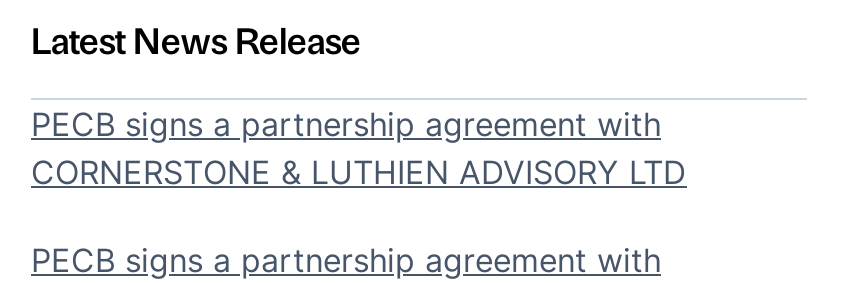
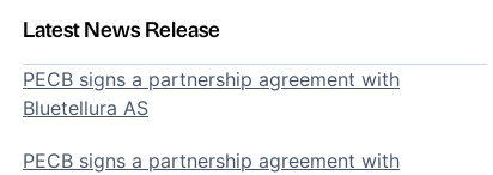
[31,152,687,192] CORNERSTONE & LUTHIEN ADVISORY LTD -> [23,96,148,120] Bluetellura AS

